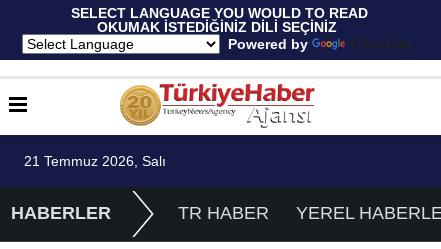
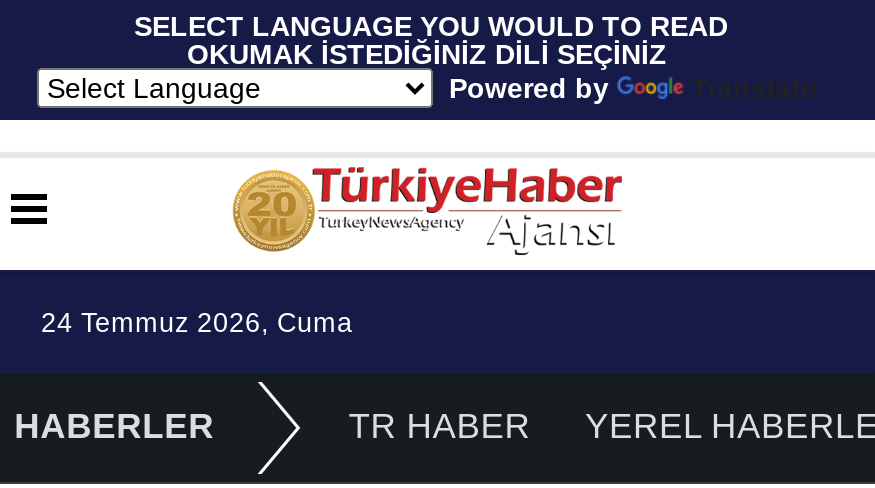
[24,154,166,169] 21 Temmuz 2026, Salı -> [41,308,353,338] 24 Temmuz 2026, Cuma

